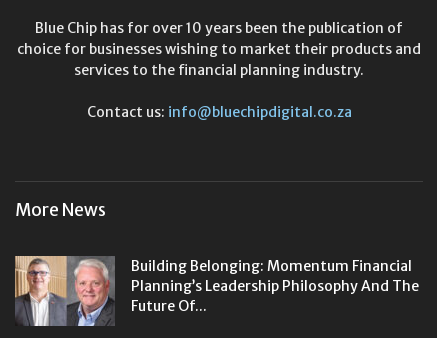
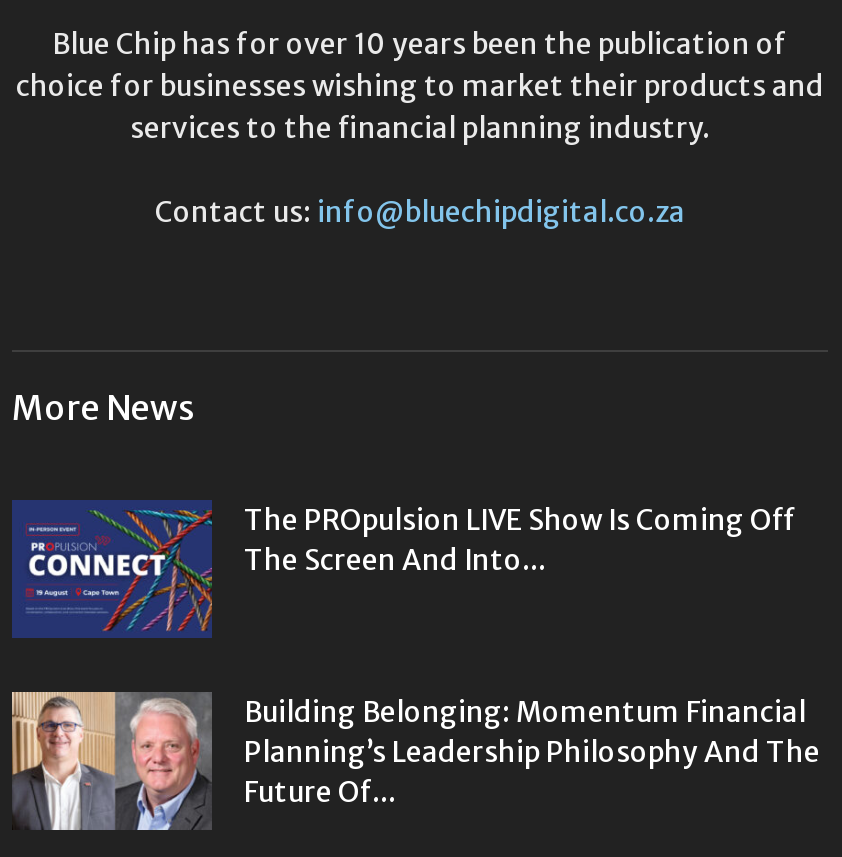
none -> [10,499,796,639] [image] | The PROpulsion LIVE Show Is Coming Off | The Screen And Into...

